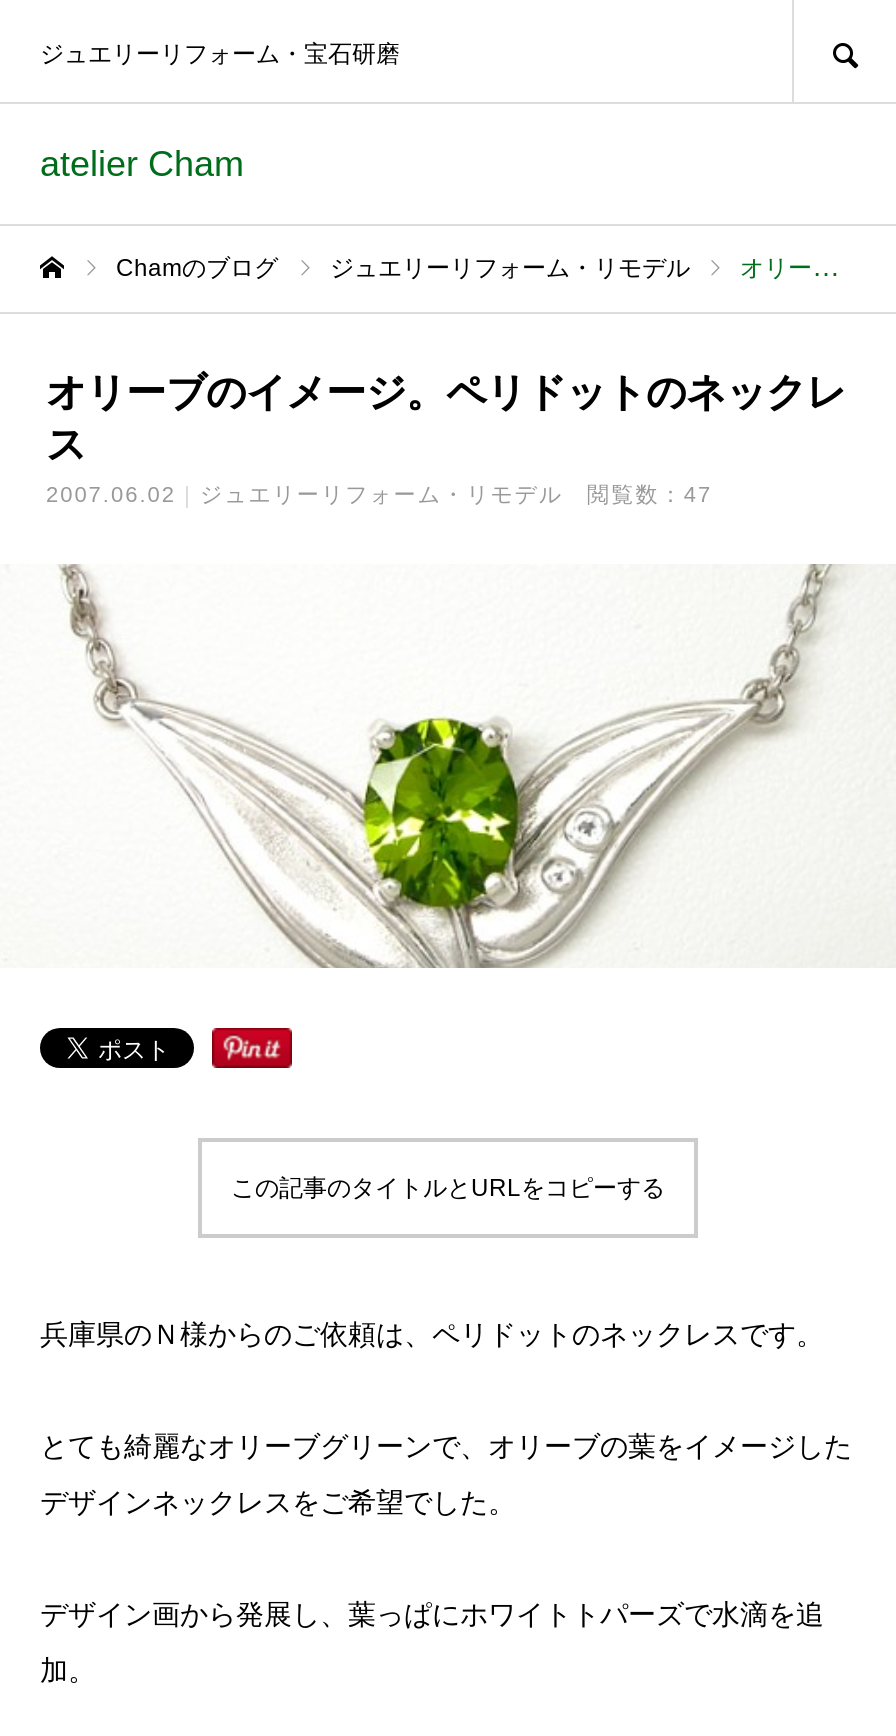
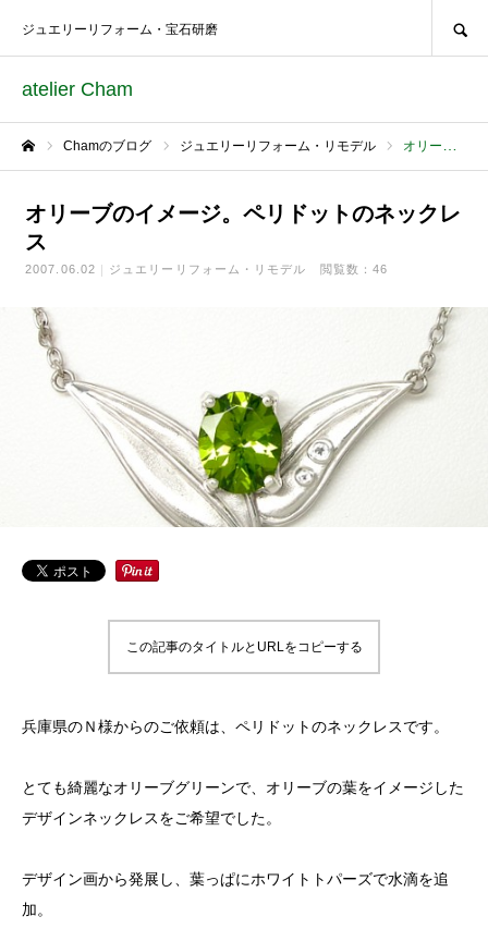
[46,482,712,506] 2007.06.02 ジュエリーリフォーム・リモデル 閲覧数：47 -> [25,262,388,276] 2007.06.02 ジュエリーリフォーム・リモデル 閲覧数：46

